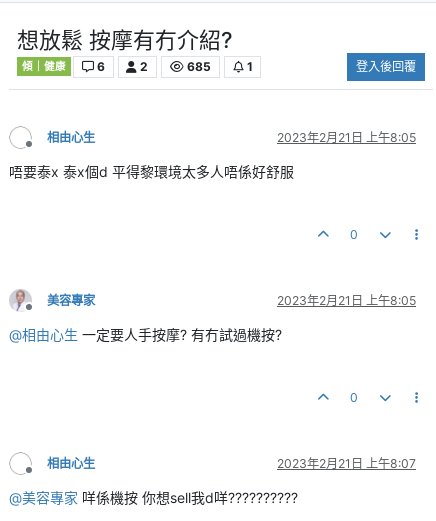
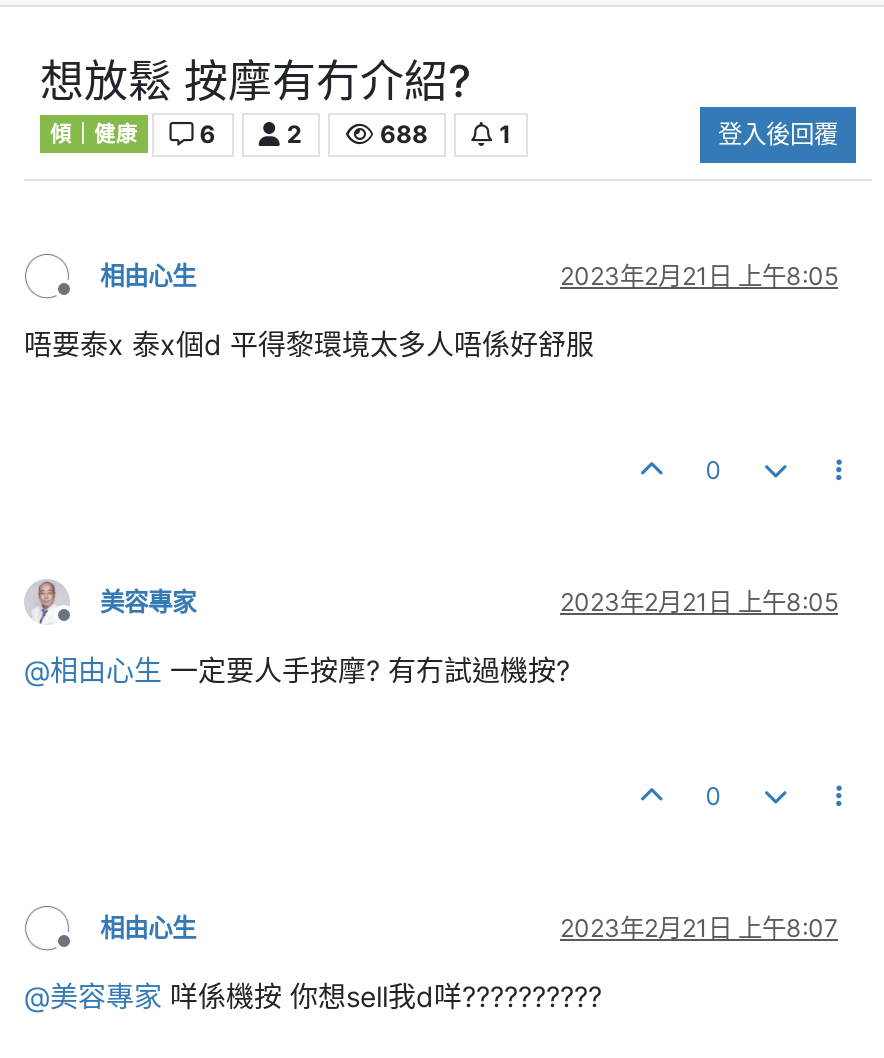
[187,59,211,74] 685 -> [380,119,428,149] 688

